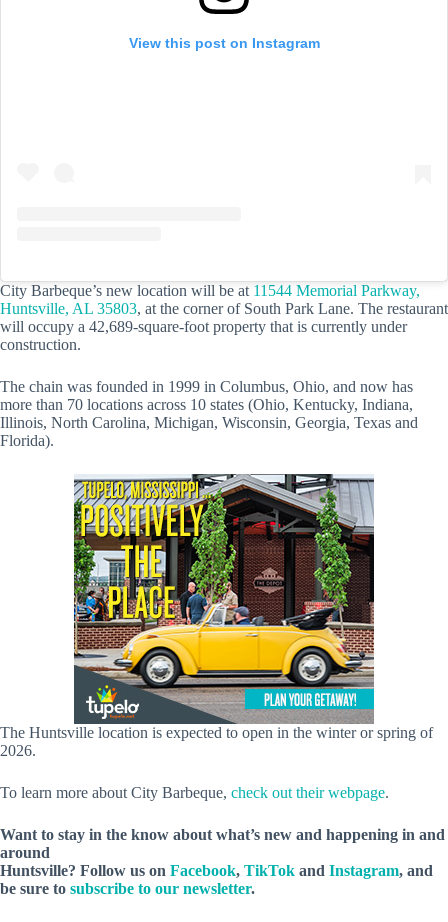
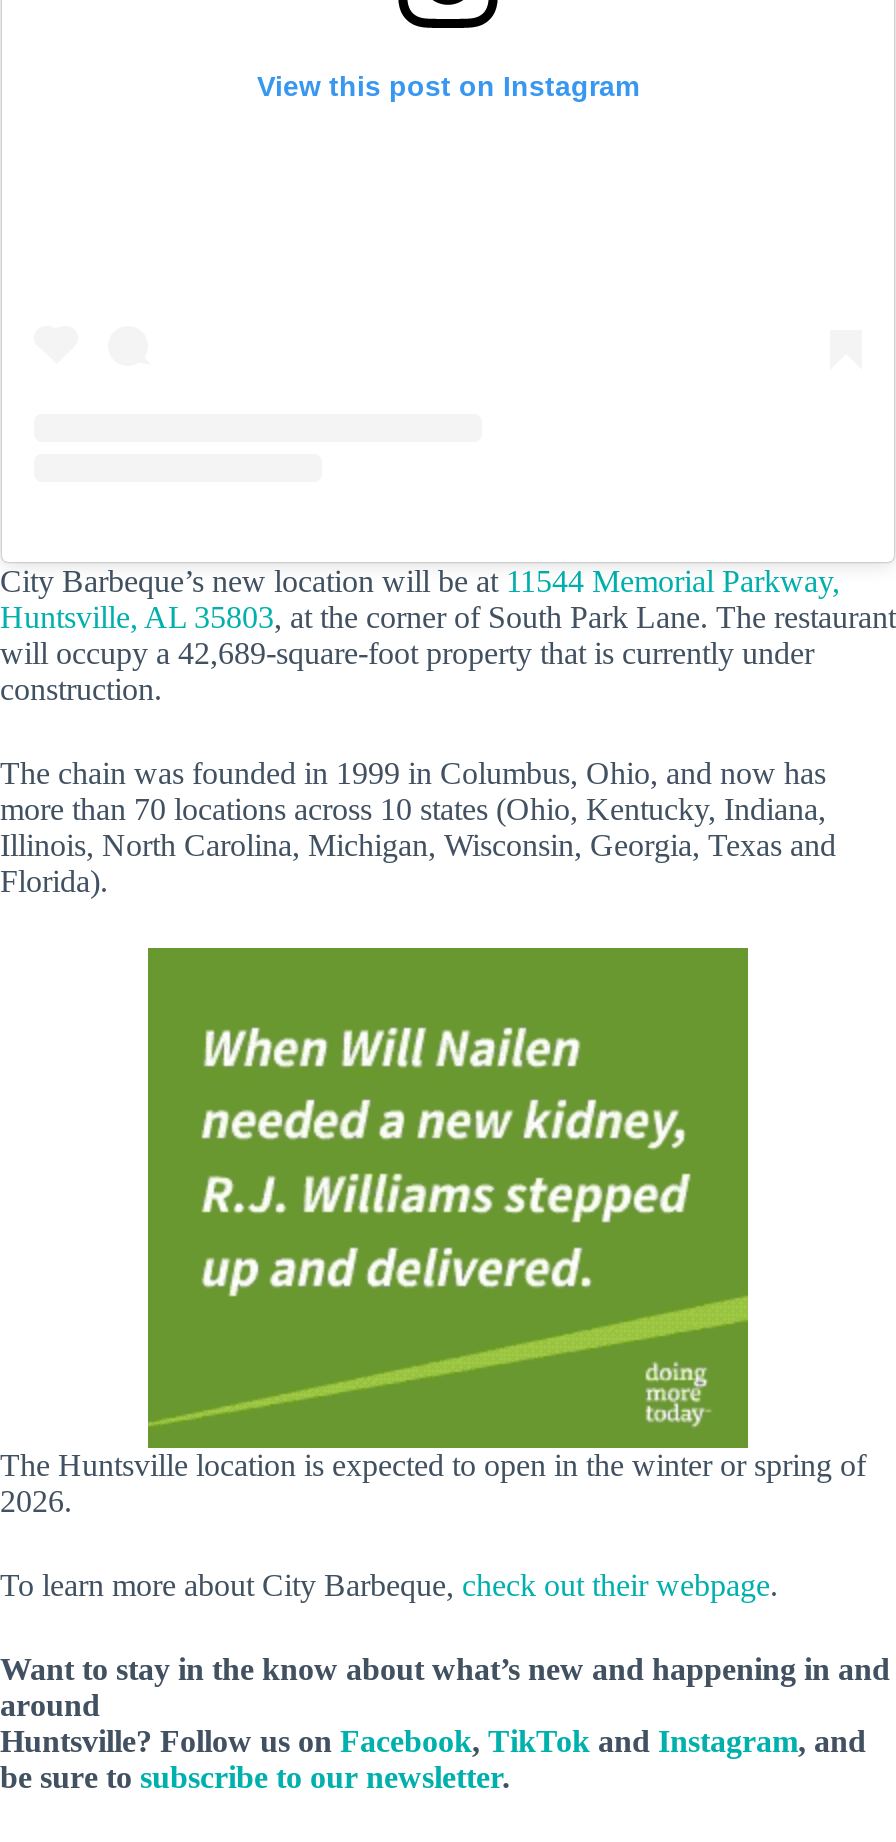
[73,473,375,722] [image] -> [146,946,750,1444] [image]

